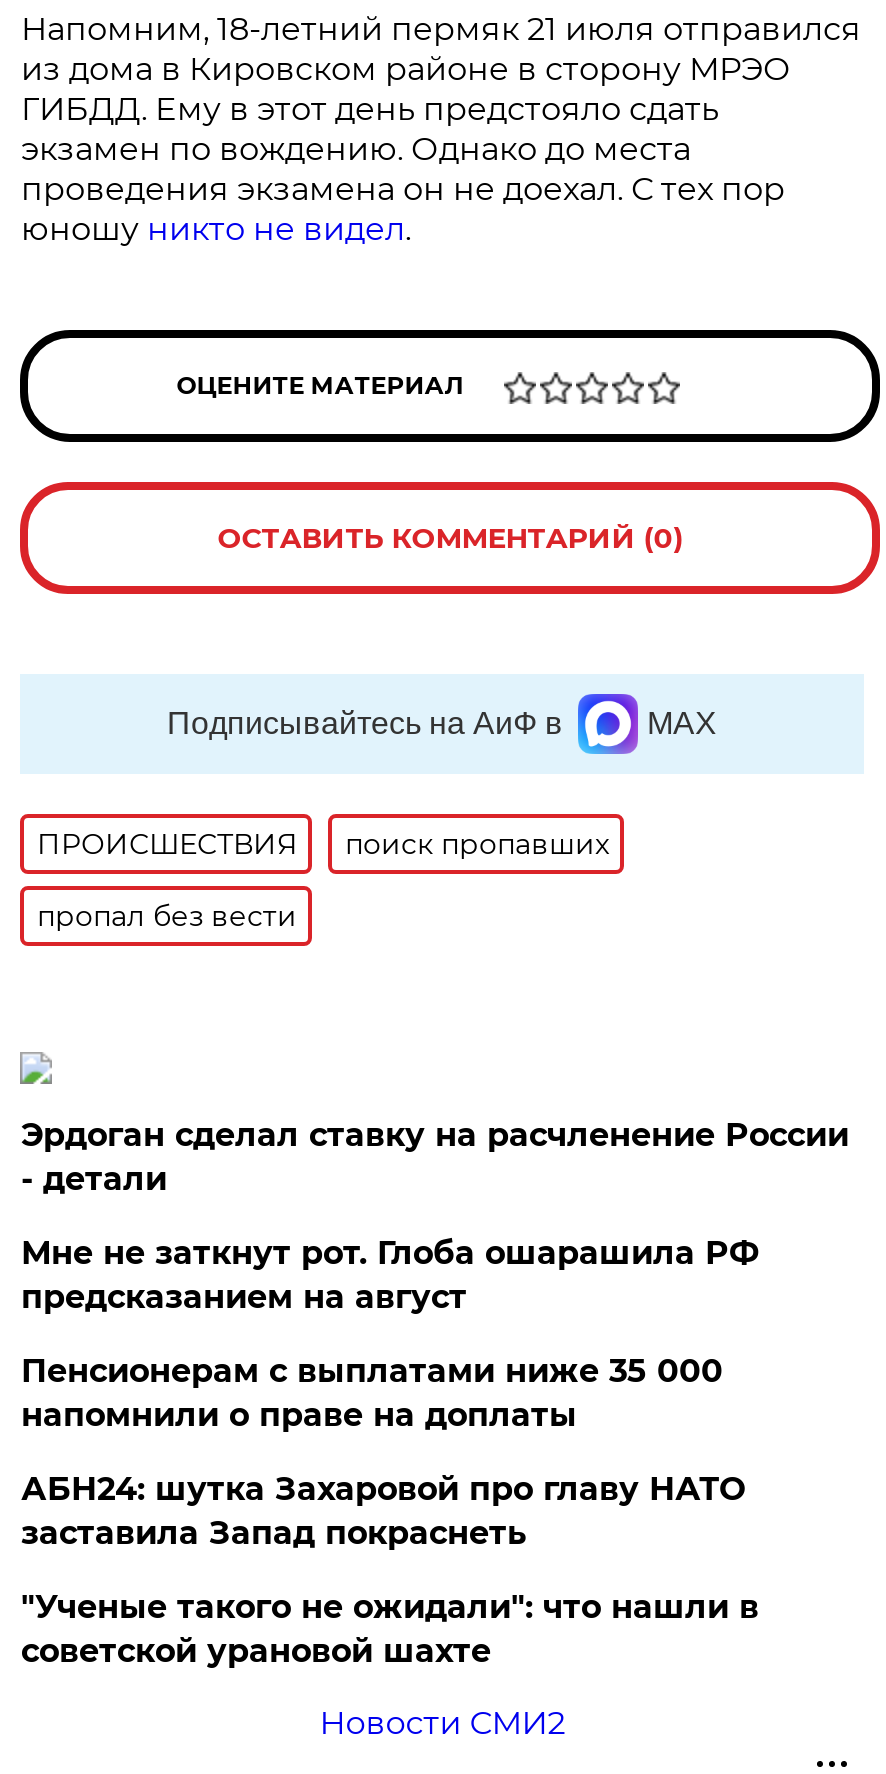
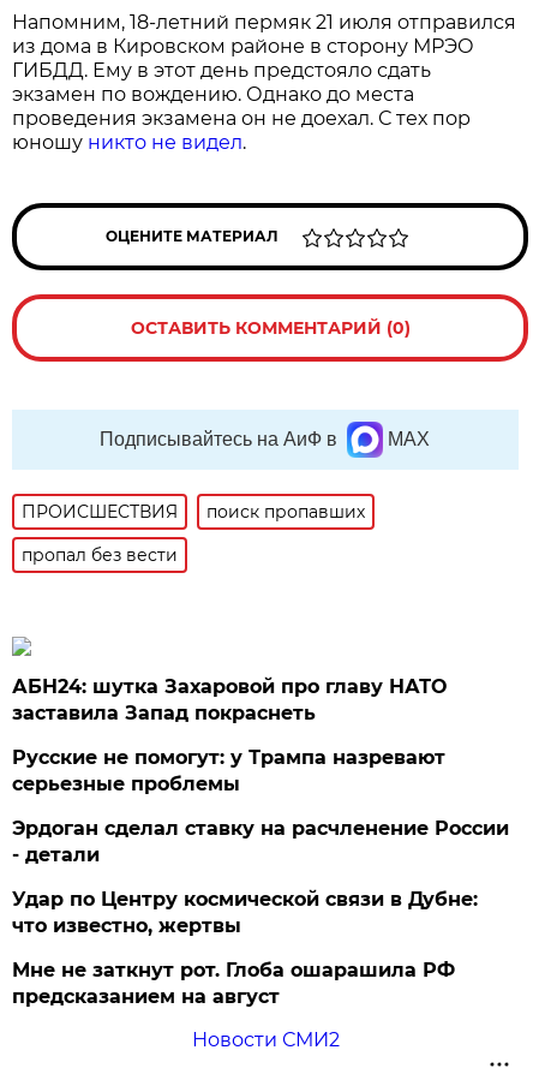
moved [21,1116,849,1198] -> [12,817,509,866]: Эрдоган сделал ставку на расчленение России | - детали
moved [21,1234,759,1316] -> [12,959,455,1008]: Мне не заткнут рот. Глоба ошарашила РФ | предсказанием на август
[21,1352,723,1434] Пенсионерам с выплатами ниже 35 000 | напомнили о праве на доплаты -> none
moved [21,1470,745,1552] -> [12,675,447,724]: АБН24: шутка Захаровой про главу НАТО | заставила Запад покраснеть
[21,1588,759,1670] "Ученые такого не ожидали": что нашли в | советской урановой шахте -> [12,746,478,937] Русские не помогут: у Трампа назревают | серьезные проблемы | Удар по Центру космической связи в Дубне: | что известно, жертвы

